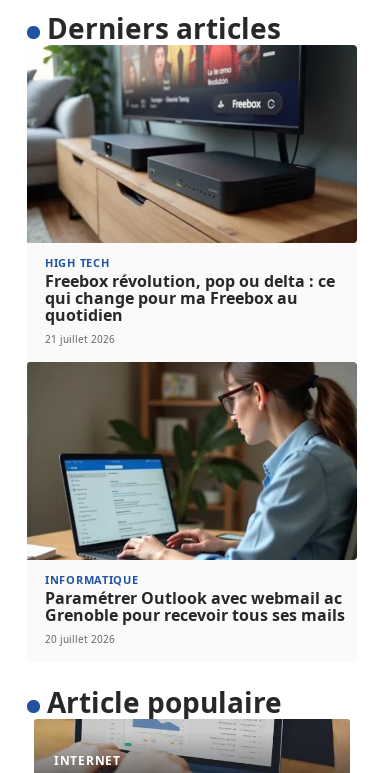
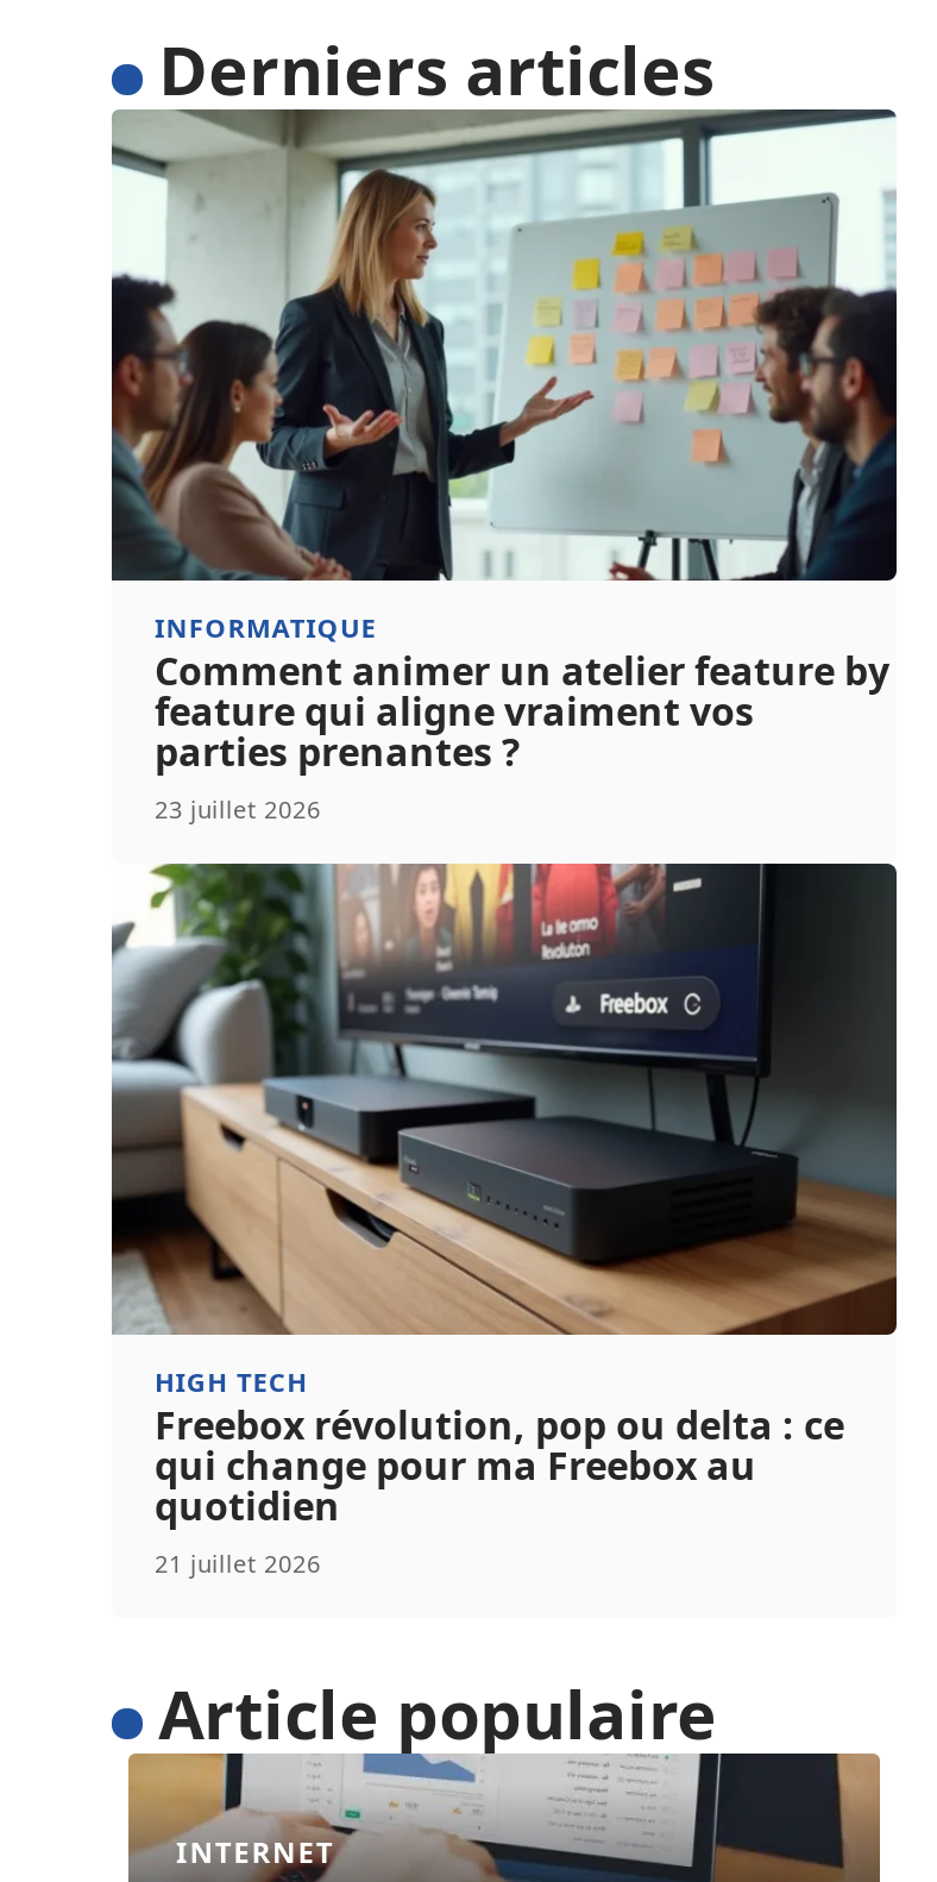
moved [25,43,358,346] -> [107,859,899,1580]: [image] | HIGH TECH | Freebox révolution, pop ou delta : ce | qui change pour ma Freebox au | quotidien | 21 juillet 2026
none -> [109,109,899,826] [image] | Comment animer un atelier feature by | feature qui aligne vraiment vos | parties prenantes ? | 23 juillet 2026
[26,361,358,646] [image] | Paramétrer Outlook avec webmail ac | Grenoble pour recevoir tous ses mails | 20 juillet 2026 -> none
moved [45,572,138,587] -> [155,609,377,645]: INFORMATIQUE

